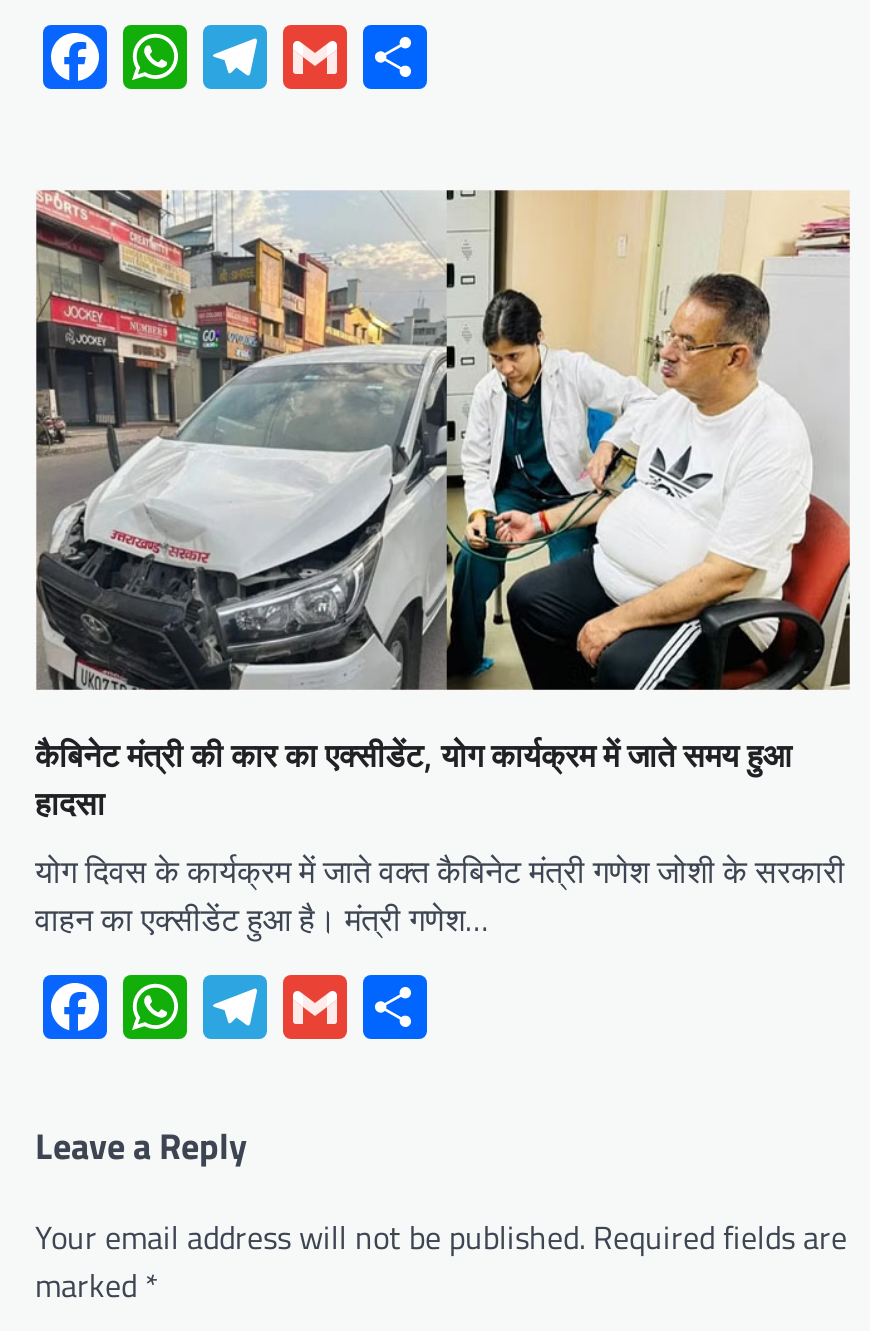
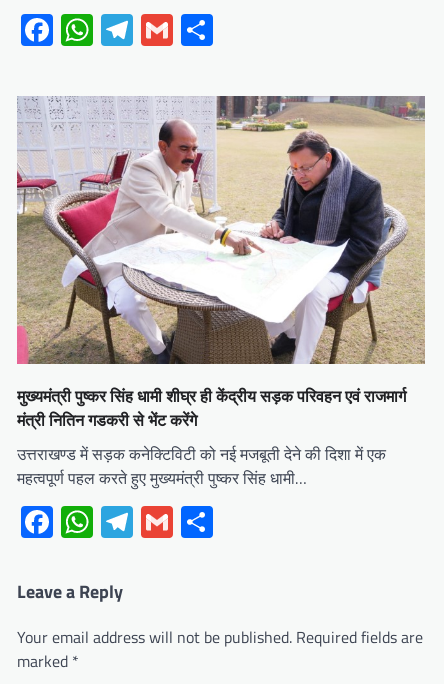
[35,189,851,824] [image] | कैबिनेट मंत्री की कार का एक्सीडेंट, योग कार्यक्रम में जाते समय हुआ | हादसा -> [17,95,426,430] [image] | मुख्यमंत्री पुष्कर सिंह धामी शीघ्र ही केंद्रीय सड़क परिवहन एवं राजमार्ग | मंत्री नितिन गडकरी से भेंट करेंगे
[35,848,845,944] योग दिवस के कार्यक्रम में जाते वक्त कैबिनेट मंत्री गणेश जोशी के सरकारी | वाहन का एक्सीडेंट हुआ है। मंत्री गणेश… -> [17,442,386,490] उत्तराखण्ड में सड़क कनेक्टिविटी को नई मजबूती देने की दिशा में एक | महत्वपूर्ण पहल करते हुए मुख्यमंत्री पुष्कर सिंह धामी…

